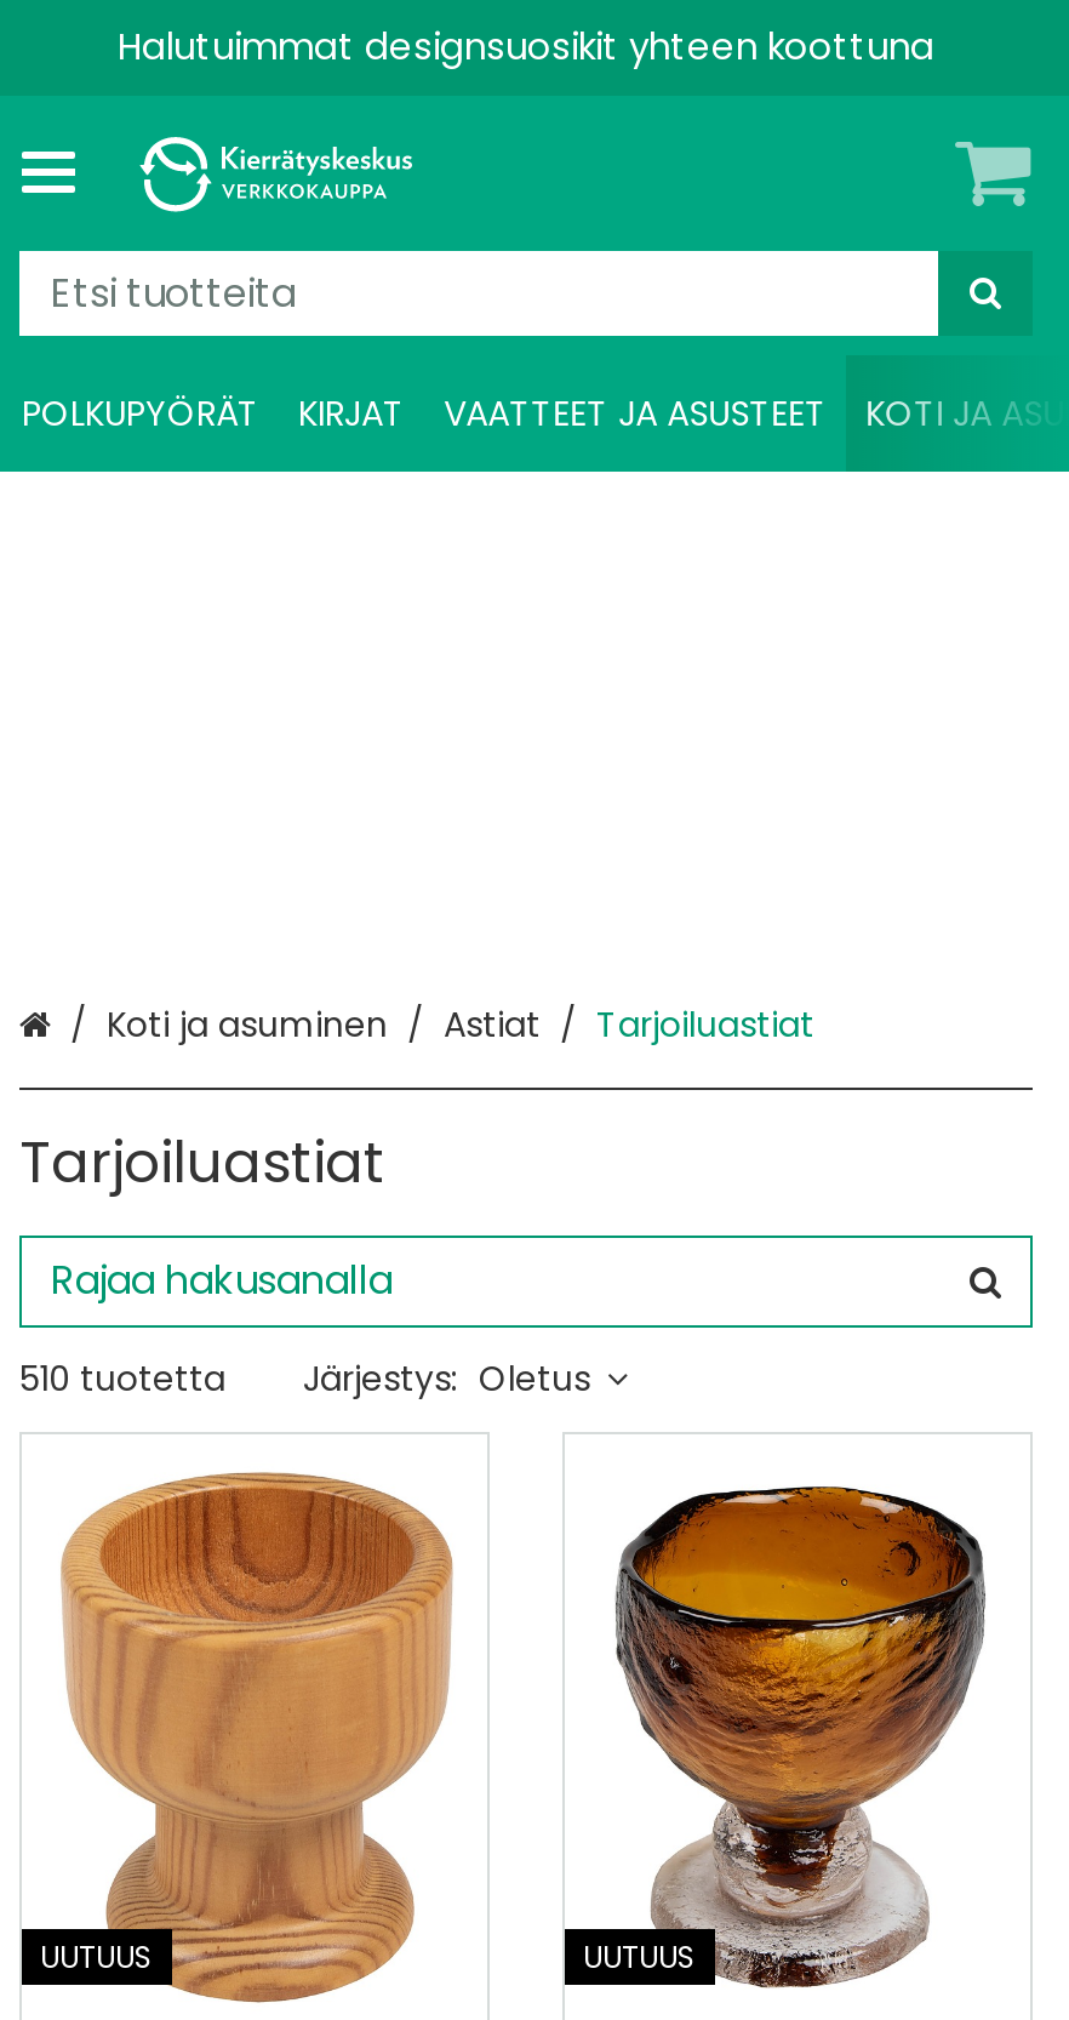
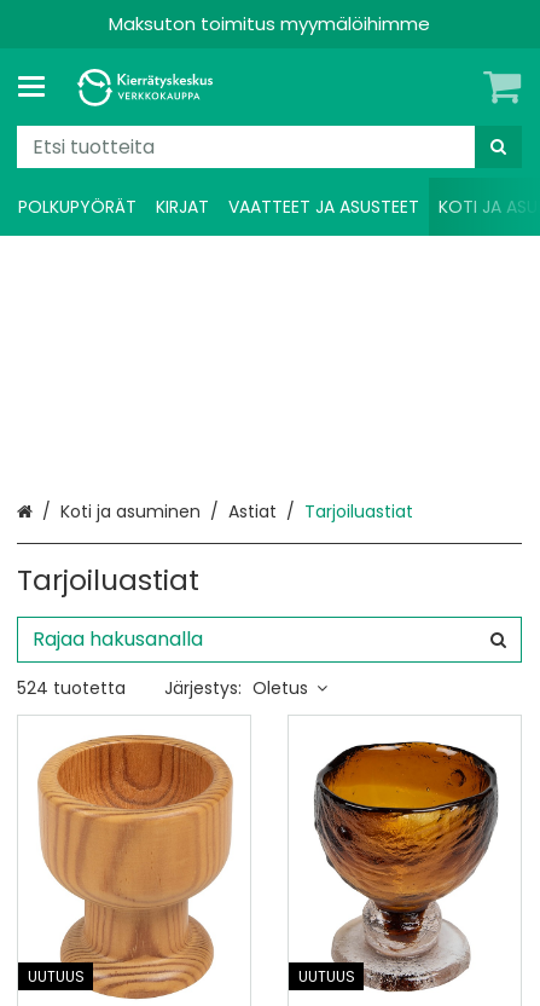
[118,21,934,72] Halutuimmat designsuosikit yhteen koottuna -> [109,11,430,36] Maksuton toimitus myymälöihimme
[19,1355,590,1403] 510 tuotetta Järjestys: Oletus -> [17,676,307,700] 524 tuotetta Järjestys: Oletus

